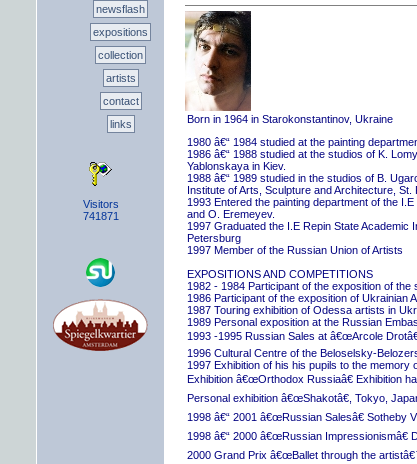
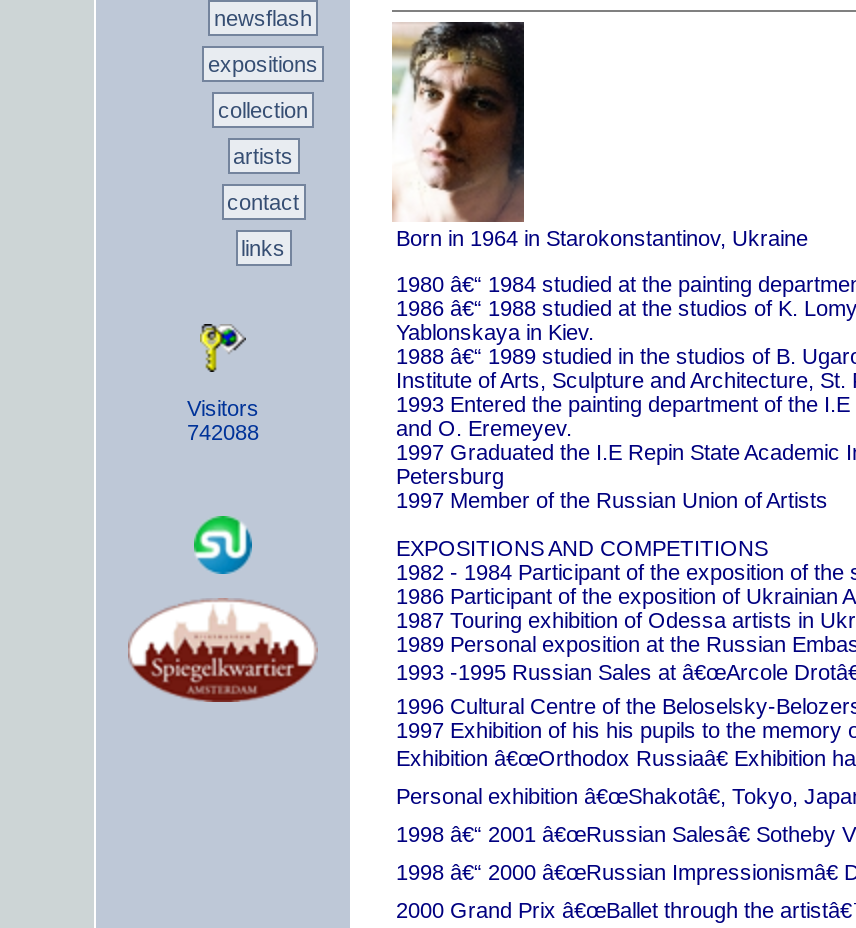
[82,210,118,222] 741871 -> [187,420,259,444] 742088

